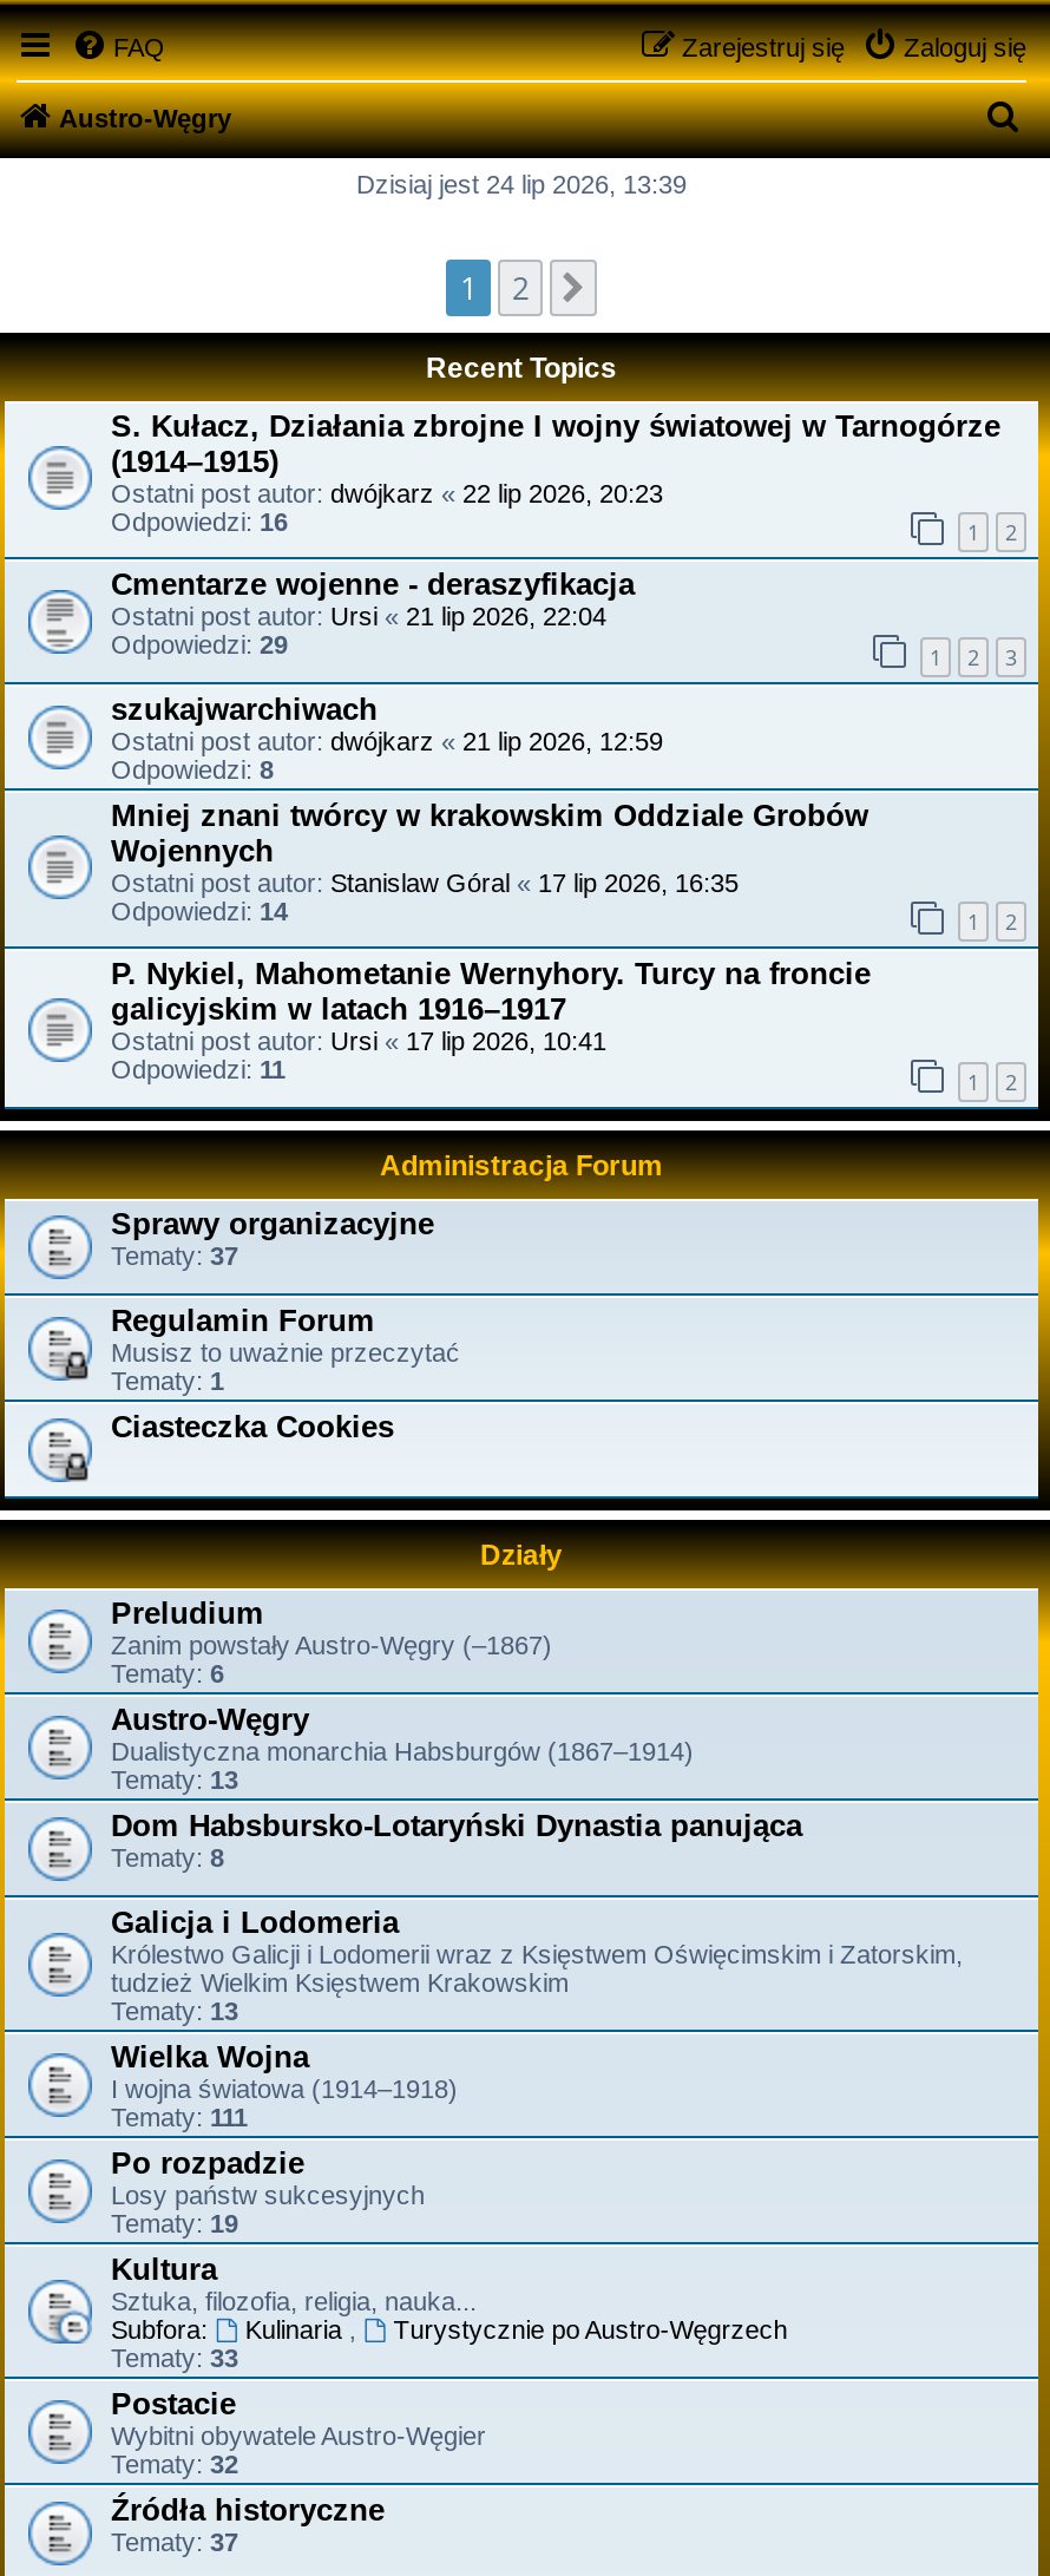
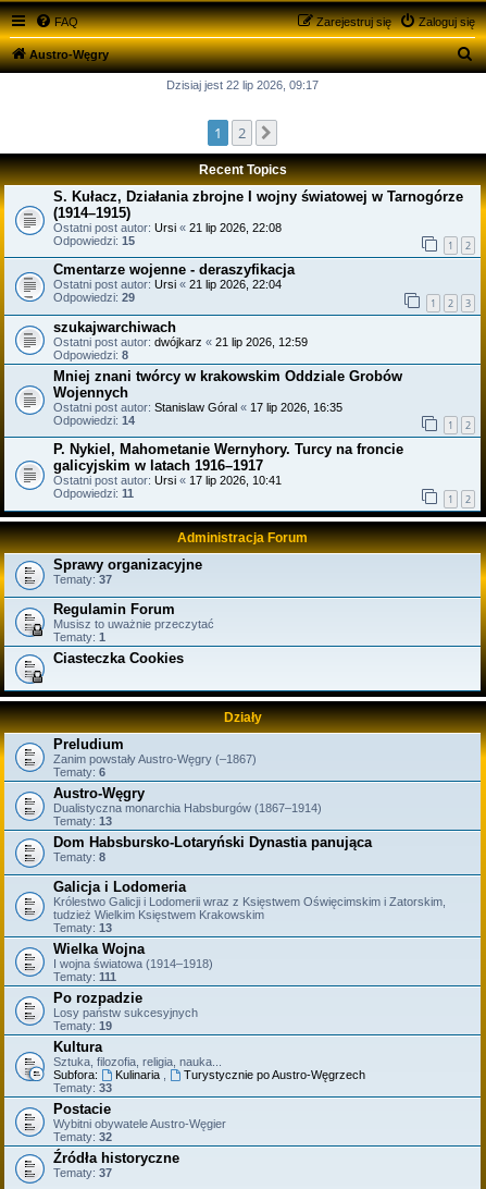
[356,170,687,198] Dzisiaj jest 24 lip 2026, 13:39 -> [166,78,319,91] Dzisiaj jest 22 lip 2026, 09:17
[111,478,663,506] Ostatni post autor: dwójkarz «22 lip 2026, 20:23 -> [53,220,282,234] Ostatni post autor: Ursi «21 lip 2026, 22:08
[111,506,288,535] Odpowiedzi: 16 -> [53,234,135,247] Odpowiedzi: 15

